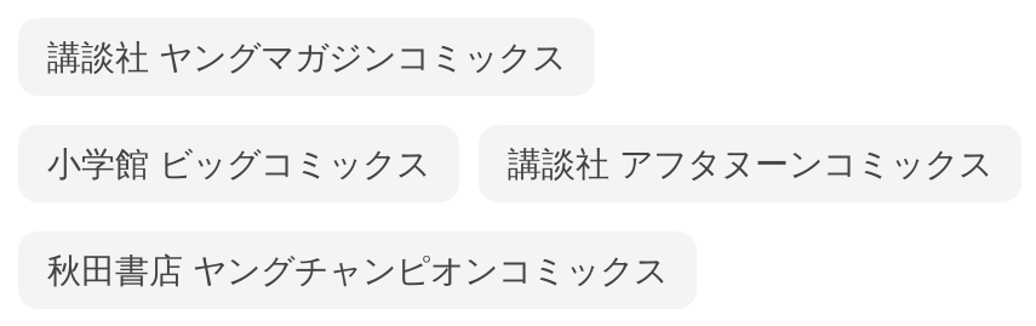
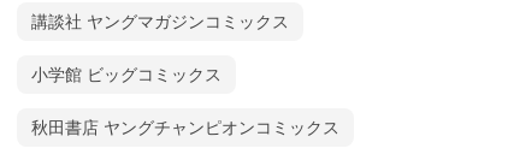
[508,144,992,183] 講談社 アフタヌーンコミックス -> none

